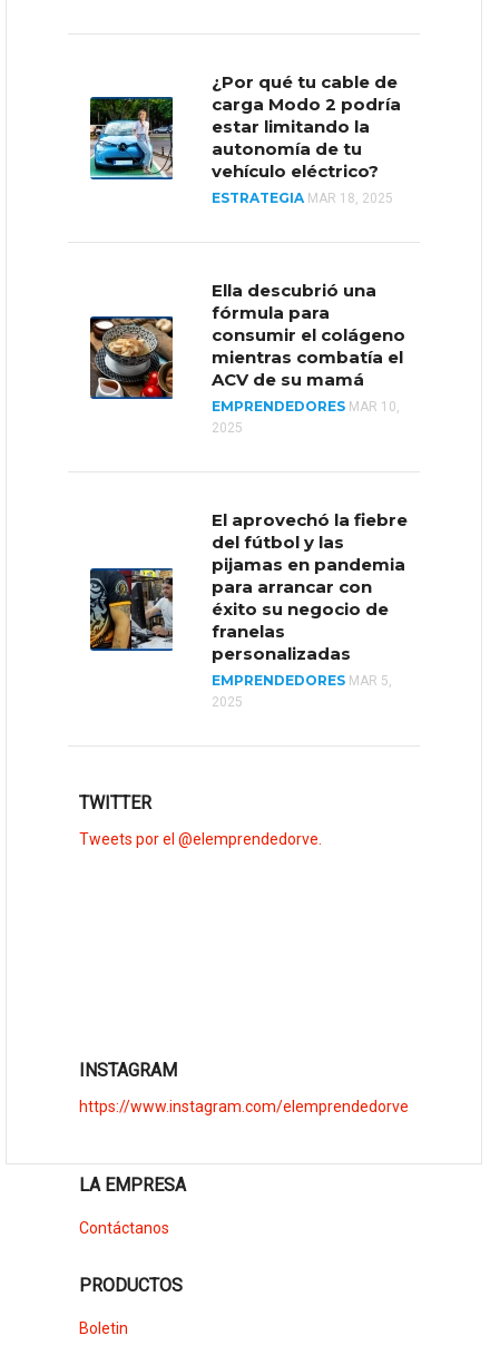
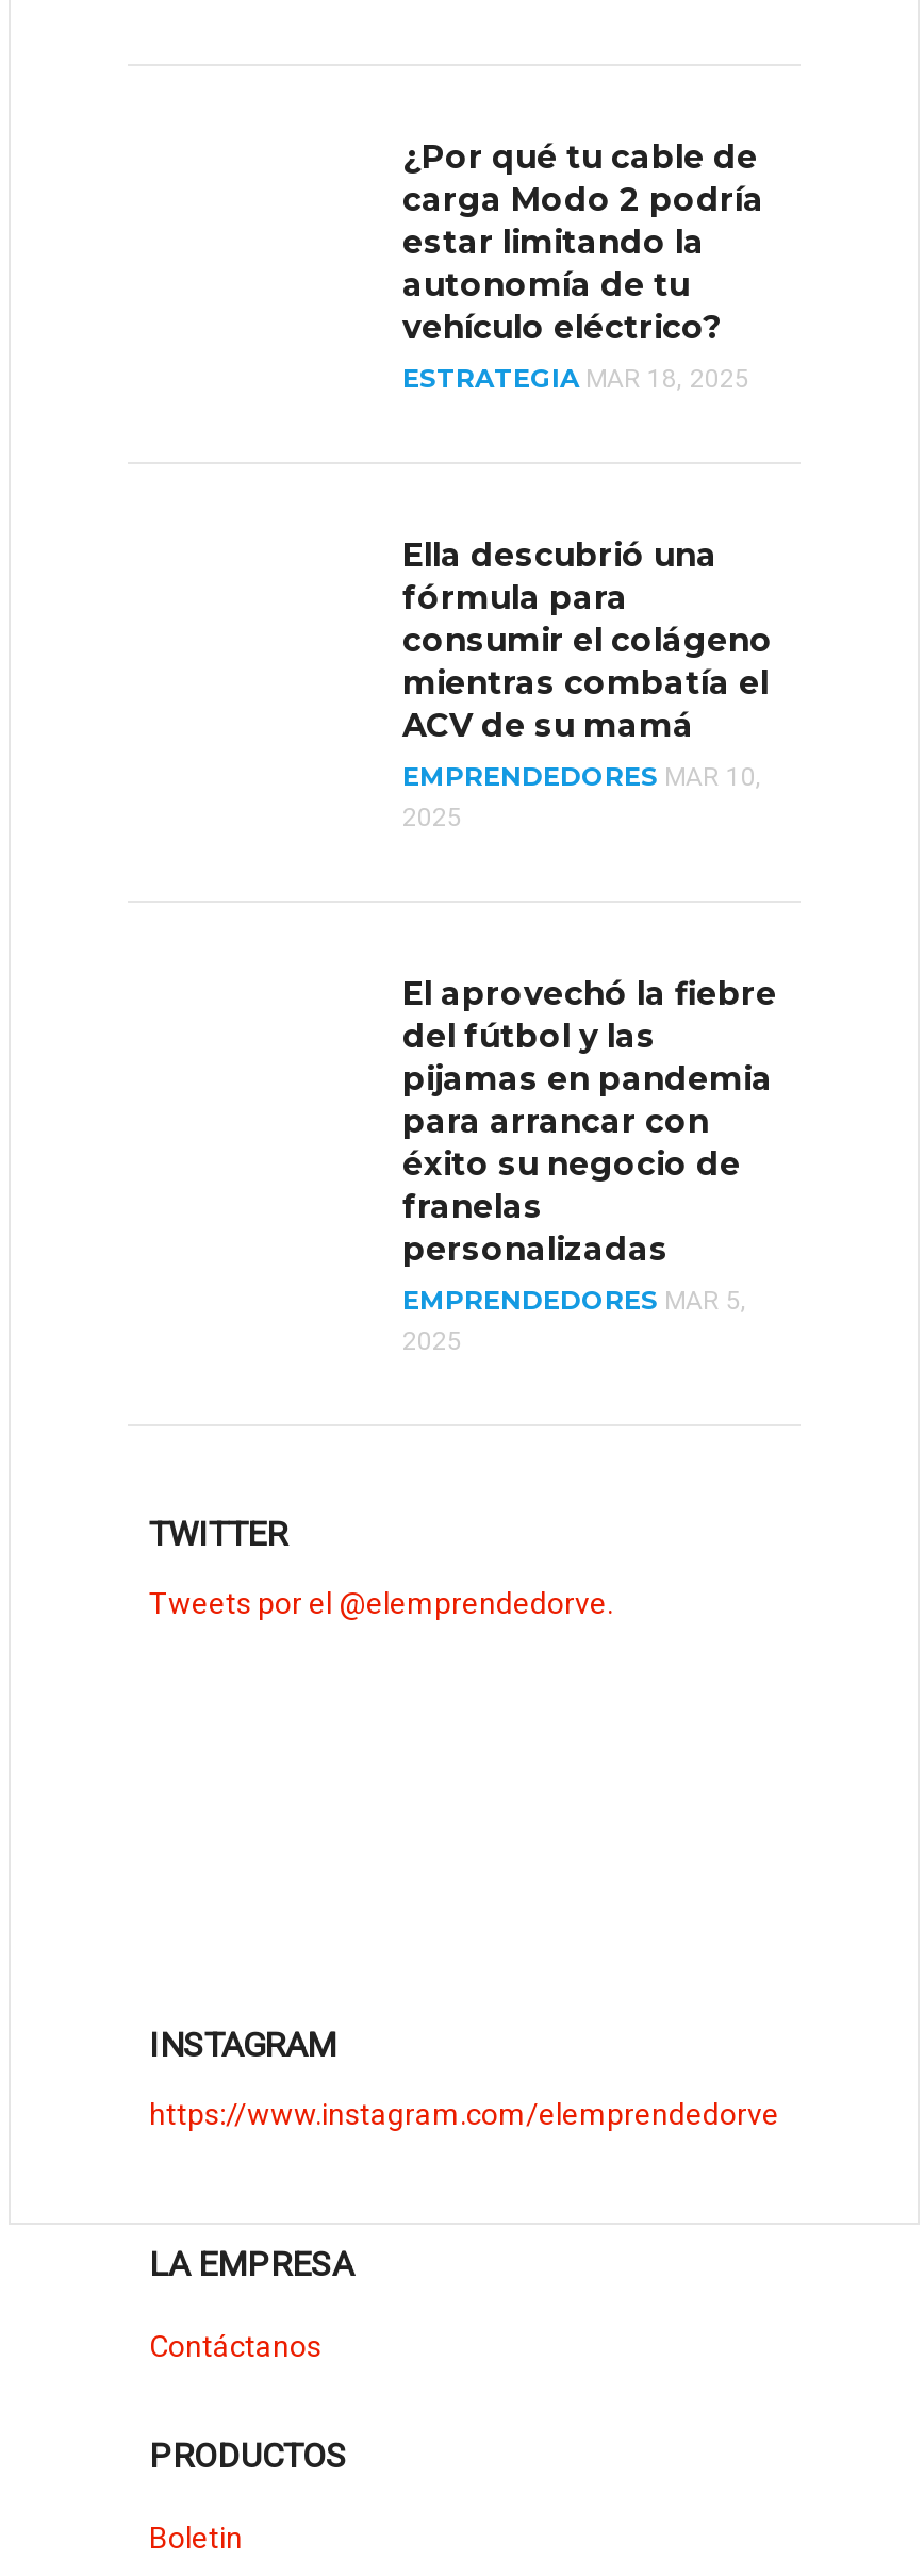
[89,96,174,181] [image] -> none
[89,315,174,400] [image] -> none
[89,567,174,652] [image] -> none

